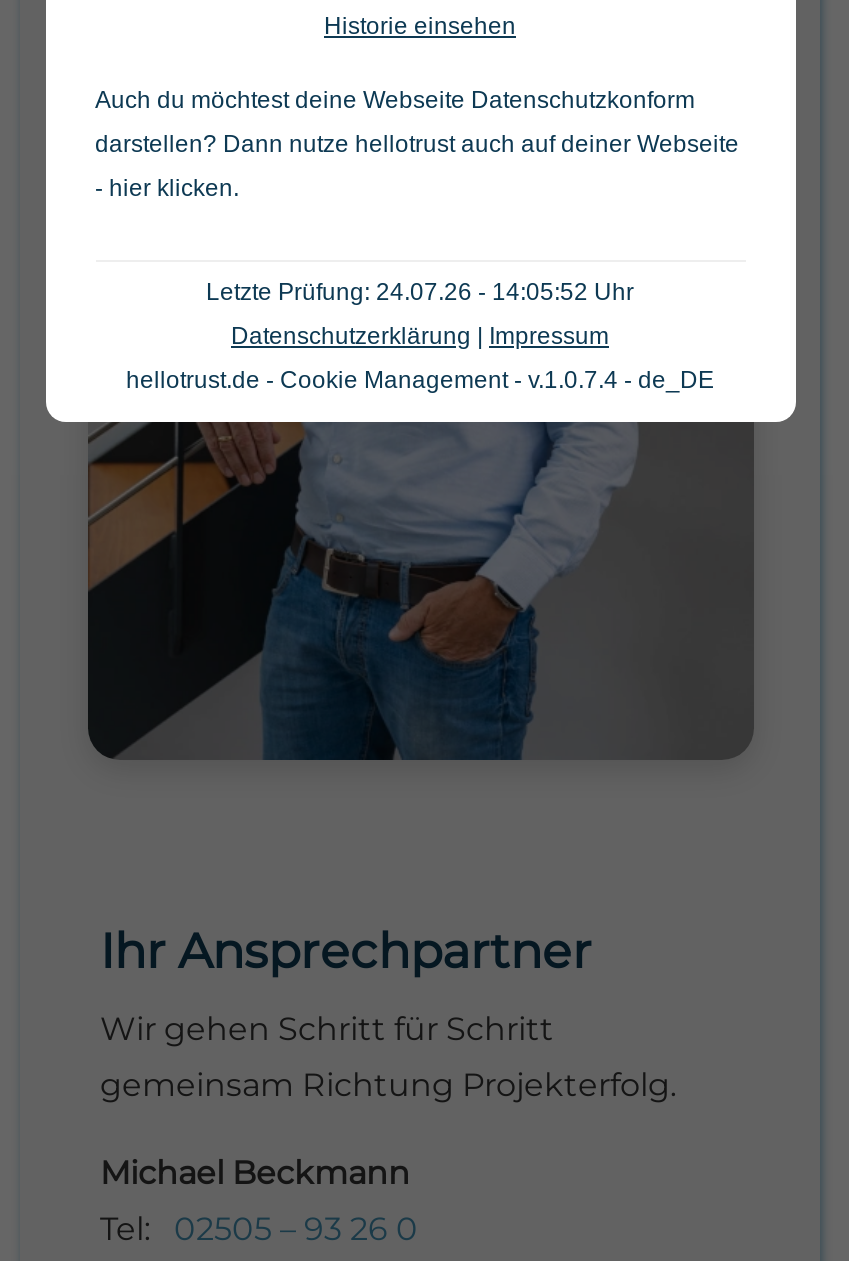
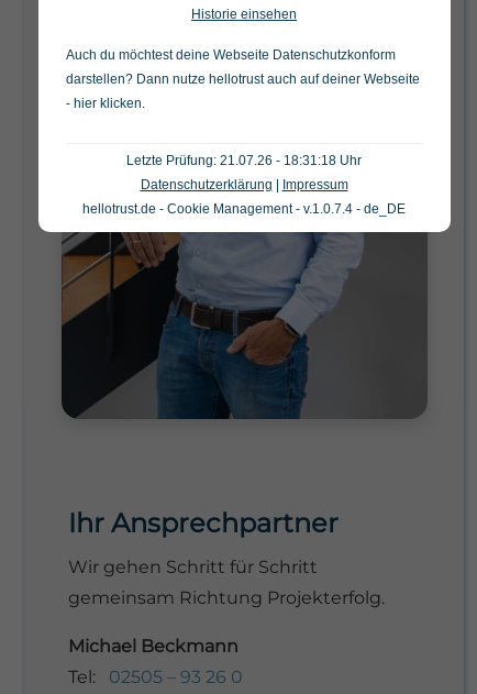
[206,277,634,305] Letzte Prüfung: 24.07.26 - 14:05:52 Uhr -> [126,153,362,168] Letzte Prüfung: 21.07.26 - 18:31:18 Uhr

